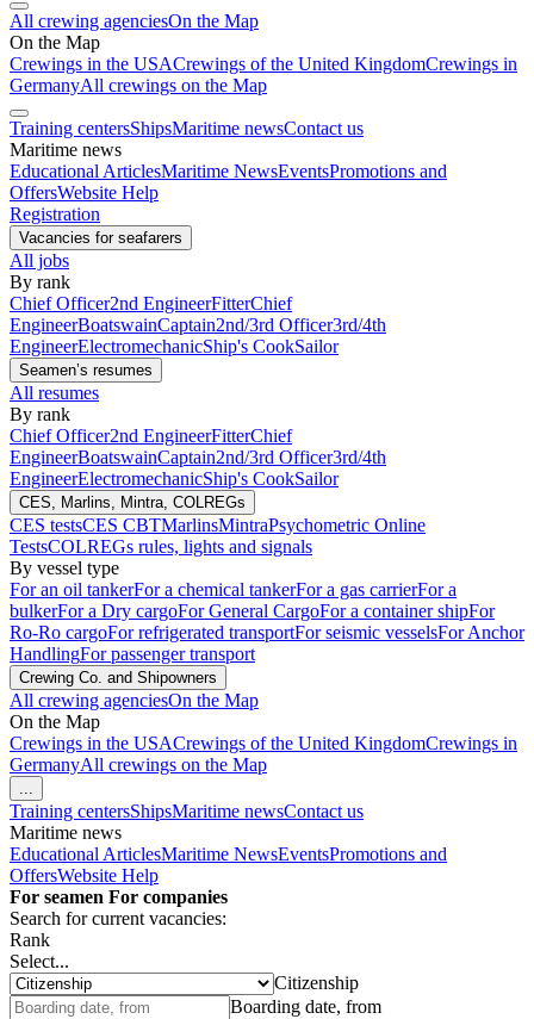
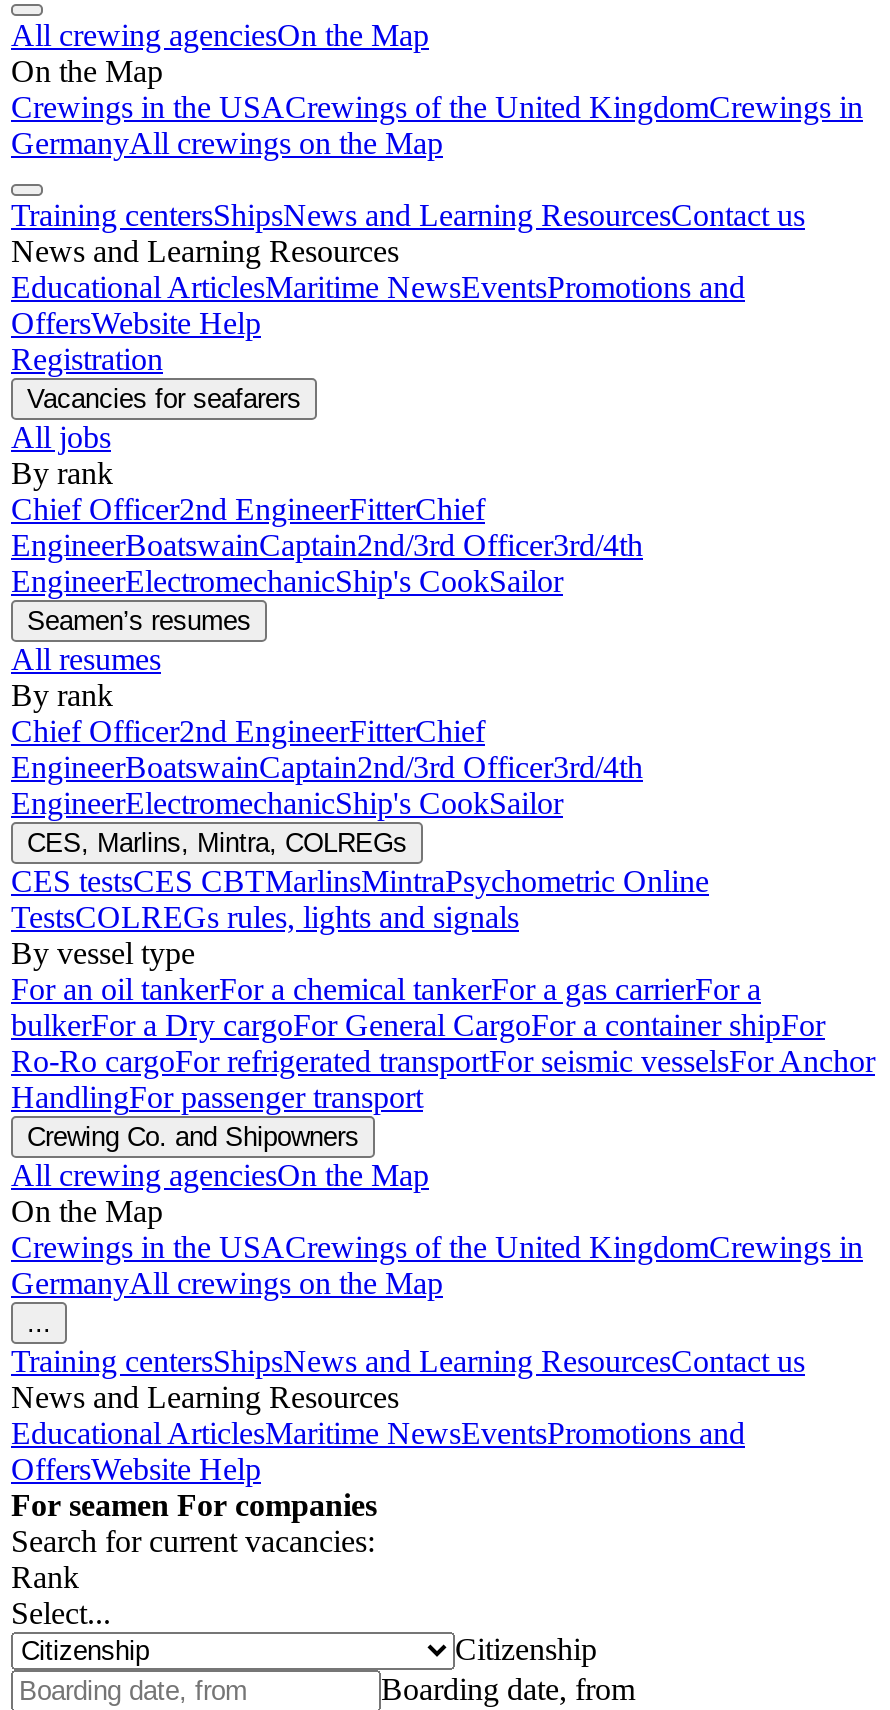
[10,118,364,160] Training centersShipsMaritime newsContact us | Maritime news -> [11,198,805,268] Training centersShipsNews and Learning ResourcesContact us | News and Learning Resources
[10,801,364,843] Training centersShipsMaritime newsContact us | Maritime news -> [11,1344,805,1414] Training centersShipsNews and Learning ResourcesContact us | News and Learning Resources

